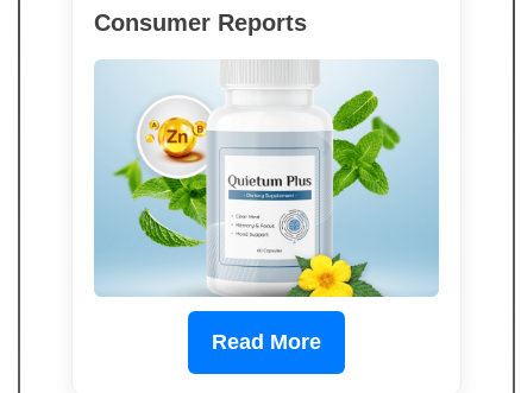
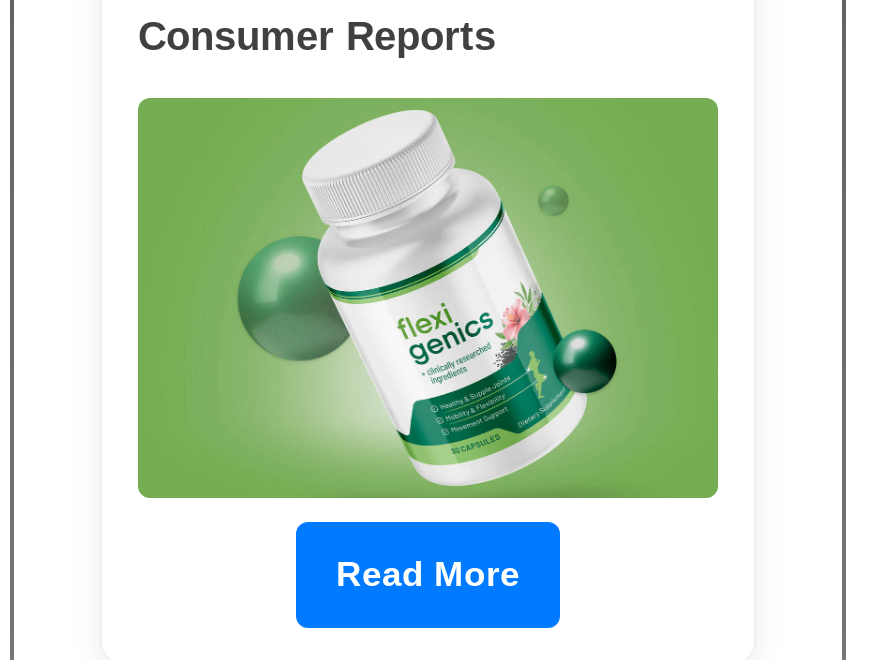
[94,59,439,298] [image] -> [136,96,720,500] [image]

